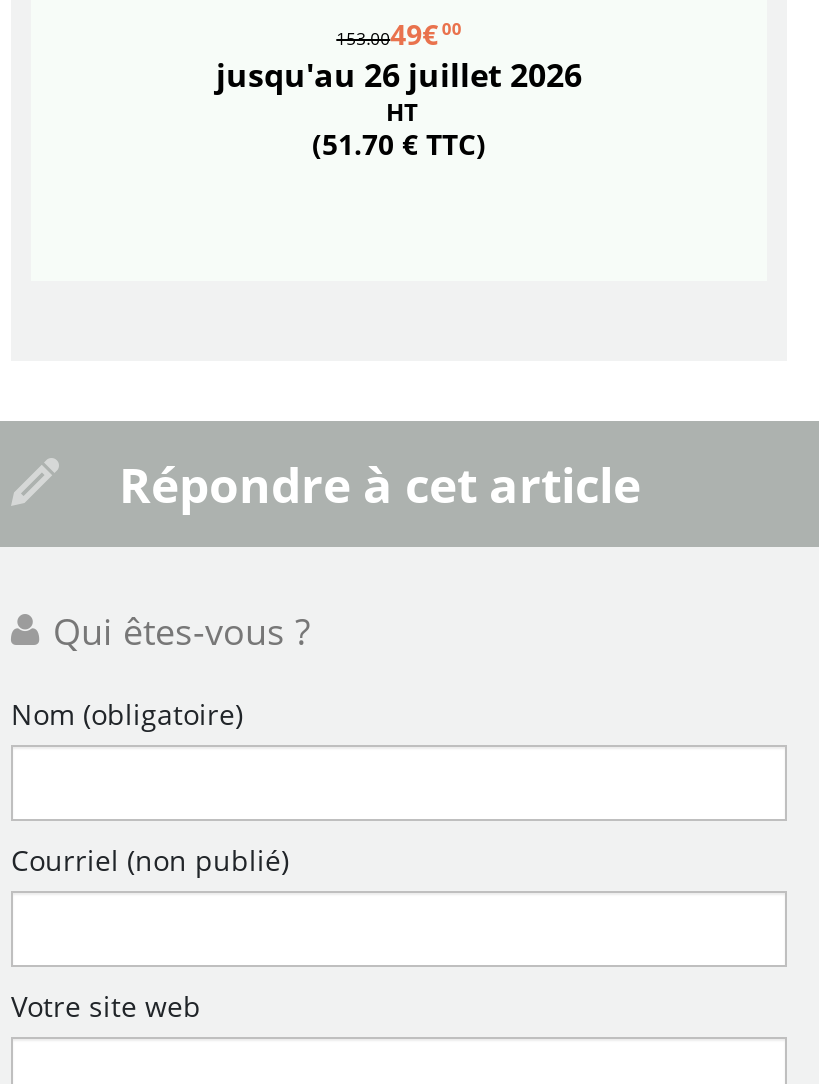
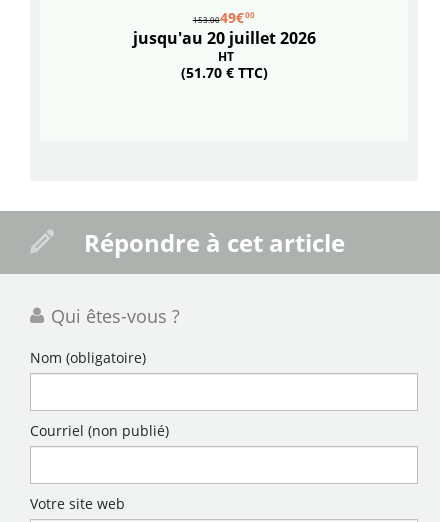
[216,52,582,96] jusqu'au 26 juillet 2026 -> [132,27,315,49] jusqu'au 20 juillet 2026

